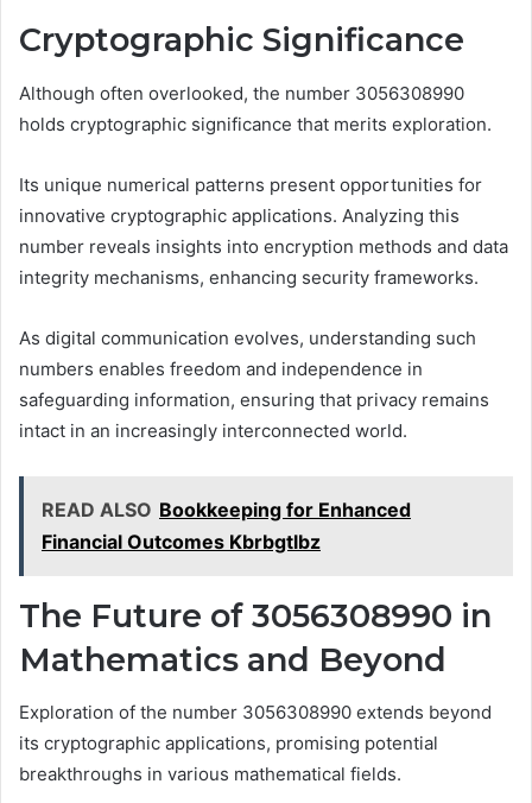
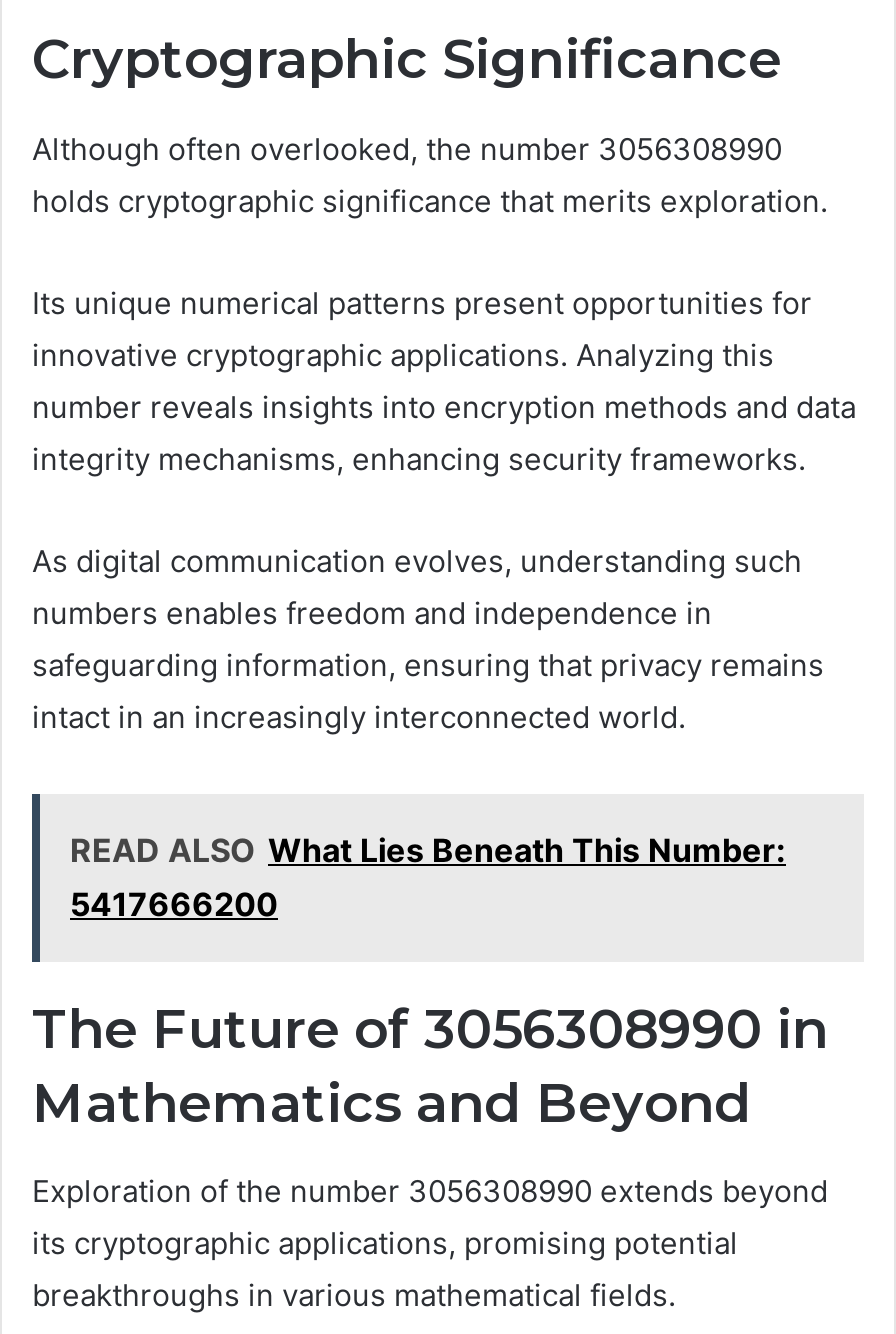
[42,497,411,553] READ ALSO Bookkeeping for Enhanced | Financial Outcomes Kbrbgtlbz -> [70,829,786,923] READ ALSO What Lies Beneath This Number: | 5417666200

